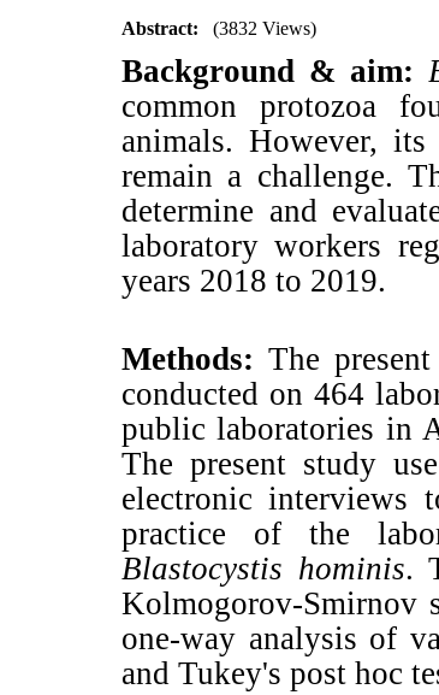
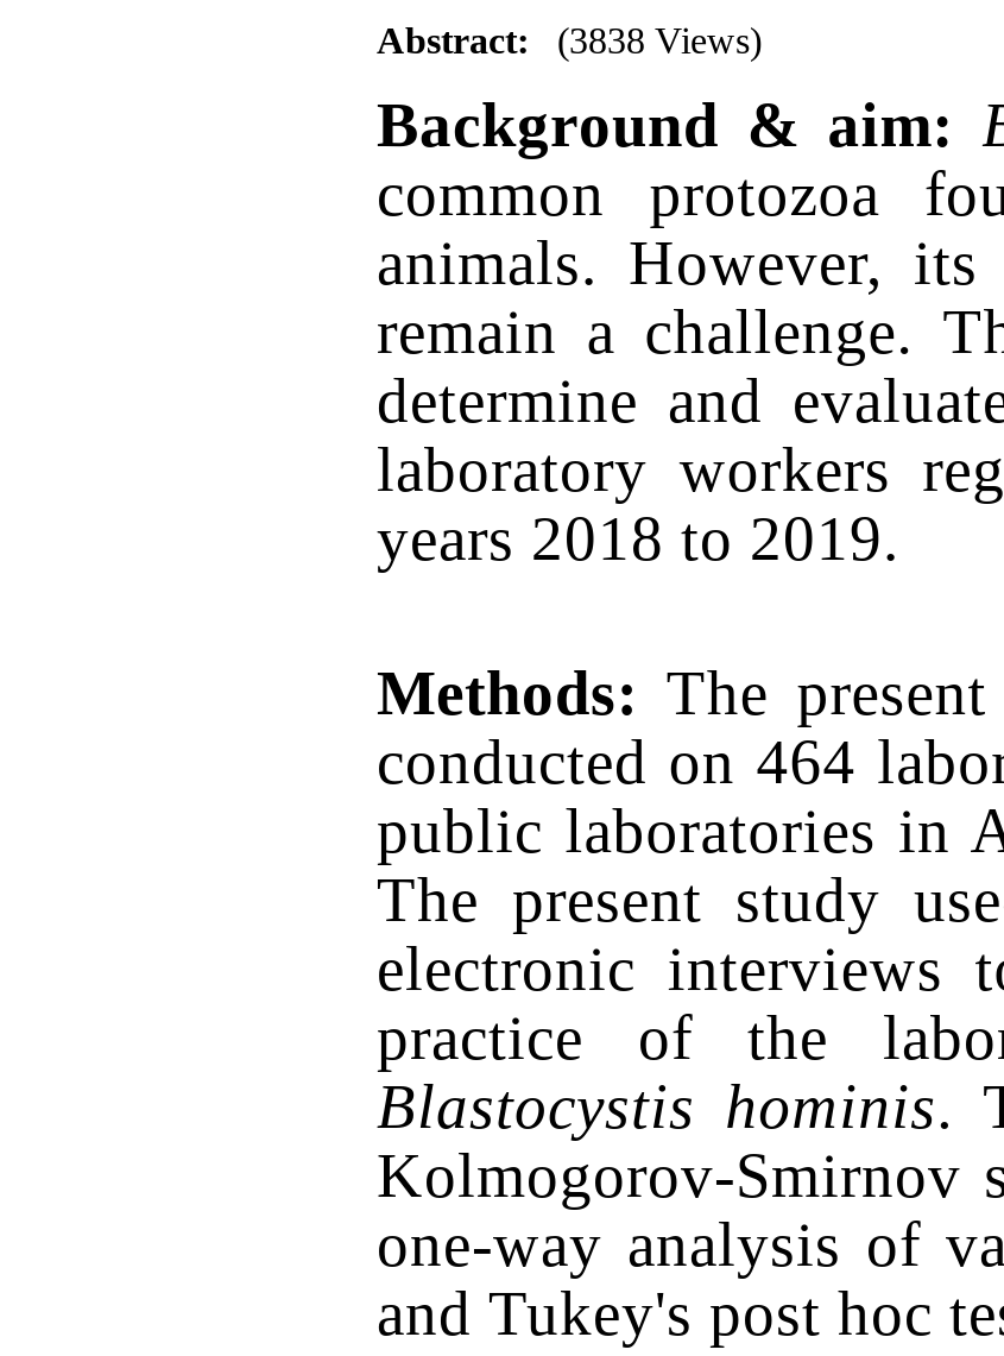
[121,18,316,39] Abstract: (3832 Views) -> [377,20,762,61] Abstract: (3838 Views)

